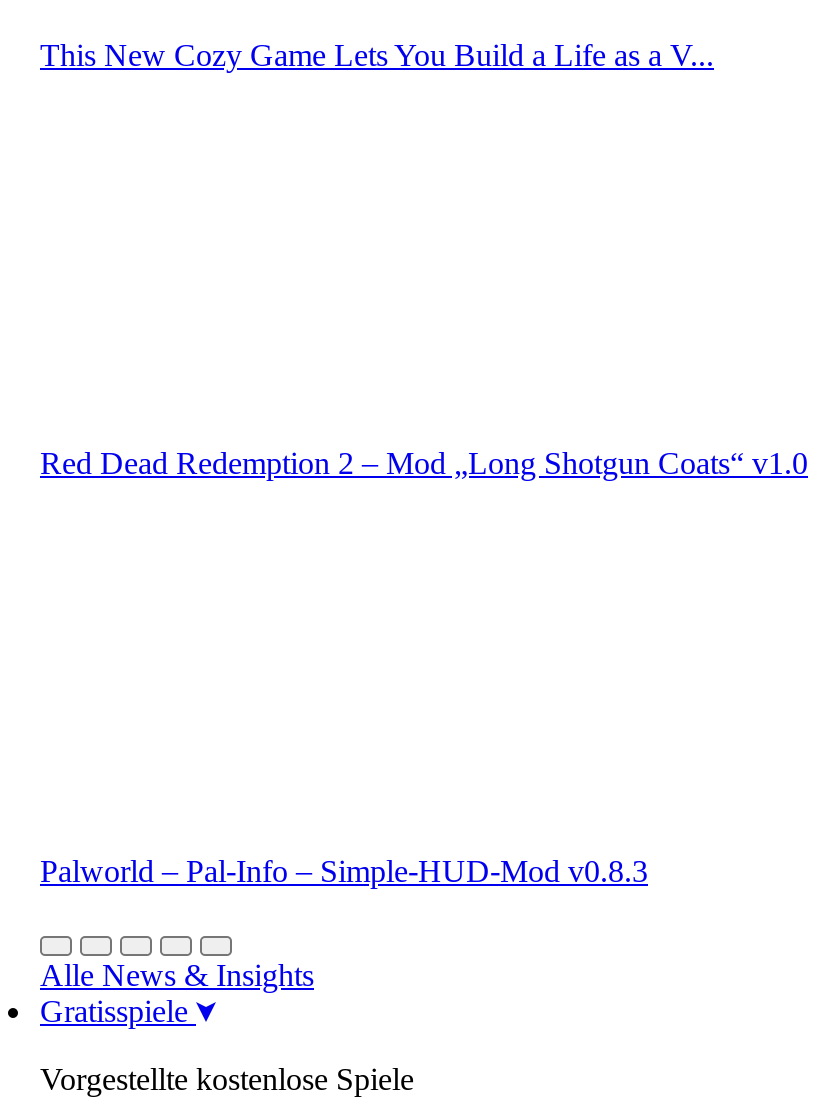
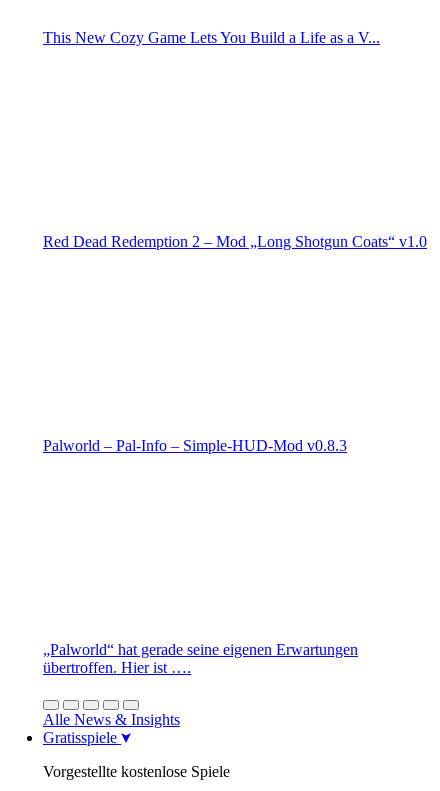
none -> [43,641,358,676] „Palworld“ hat gerade seine eigenen Erwartungen | übertroffen. Hier ist ….

